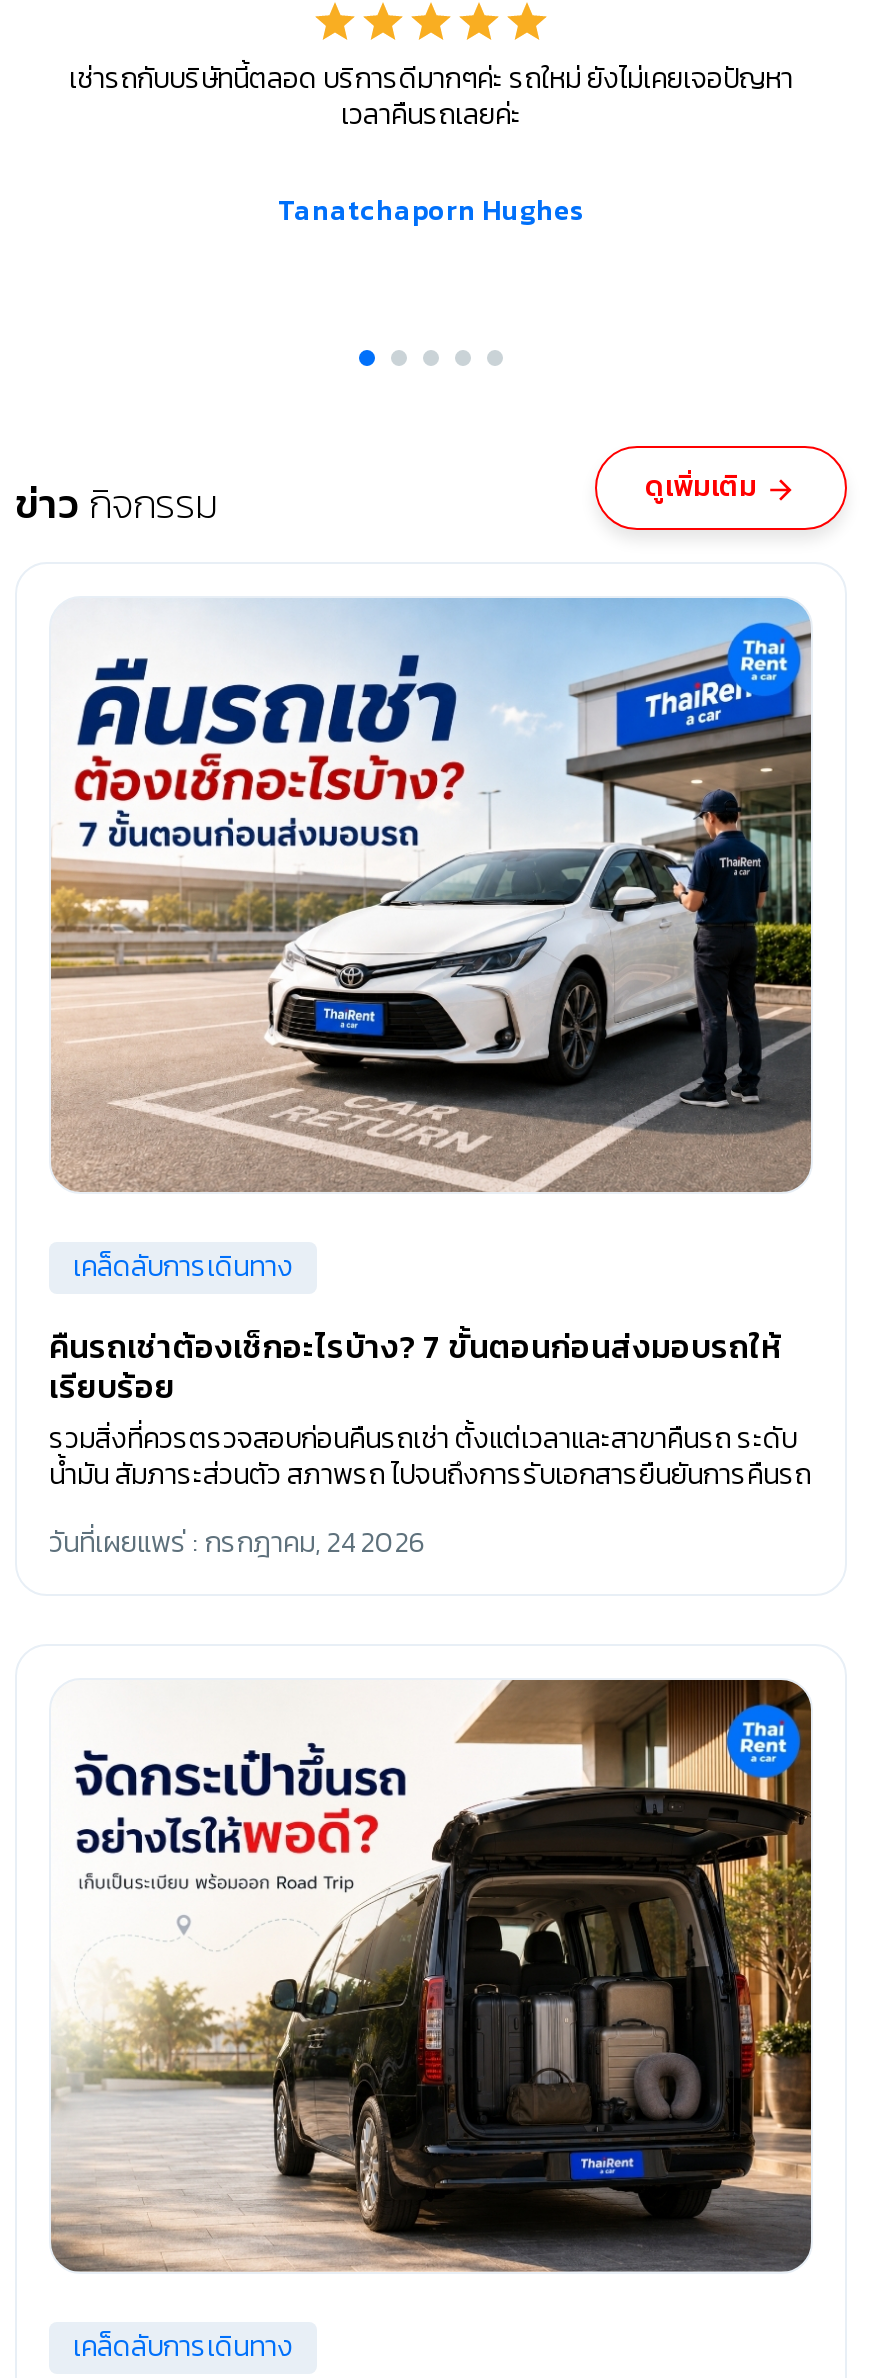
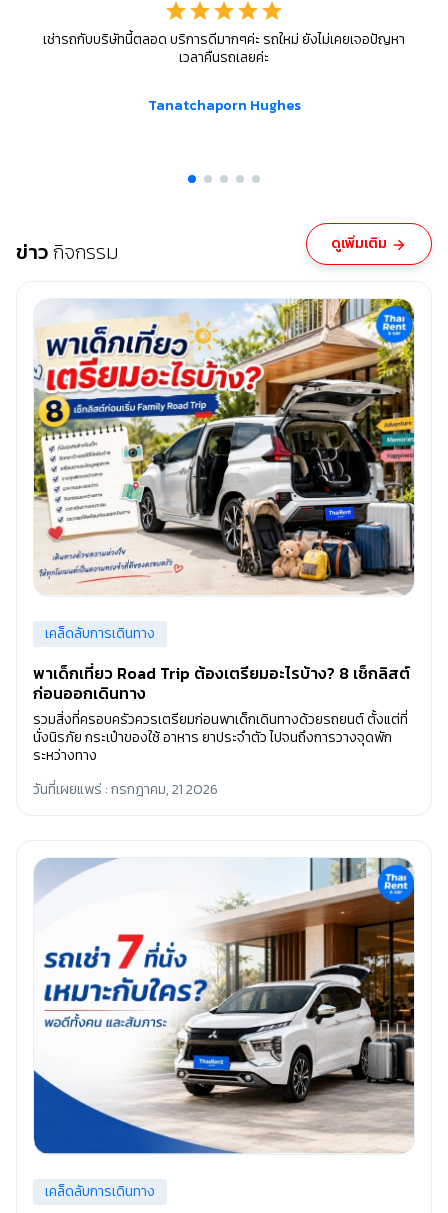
[49,596,813,1194] [image] -> [33,298,415,596] [image]
[49,1322,811,1496] คืนรถเช่าต้องเช็กอะไรบ้าง? 7 ขั้นตอนก่อนส่งมอบรถให้ | เรียบร้อย | รวมสิ่งที่ควรตรวจสอบก่อนคืนรถเช่า ตั้งแต่เวลาและสาขาคืนรถ ระดับ | น้ำมัน สัมภาระส่วนตัว สภาพรถ ไปจนถึงการรับเอกสารยืนยันการคืนรถ -> [33,661,410,766] พาเด็กเที่ยว Road Trip ต้องเตรียมอะไรบ้าง? 8 เช็กลิสต์ | ก่อนออกเดินทาง | รวมสิ่งที่ครอบครัวควรเตรียมก่อนพาเด็กเดินทางด้วยรถยนต์ ตั้งแต่ที่ | นั่งนิรภัย กระเป๋าของใช้ อาหาร ยาประจำตัว ไปจนถึงการวางจุดพัก | ระหว่างทาง
[49,1522,425,1564] วันที่เผยแพร่: กรกฎาคม, 24 2026 -> [33,779,218,800] วันที่เผยแพร่: กรกฎาคม, 21 2026
[49,1678,813,2274] [image] -> [33,857,415,1154] [image]

